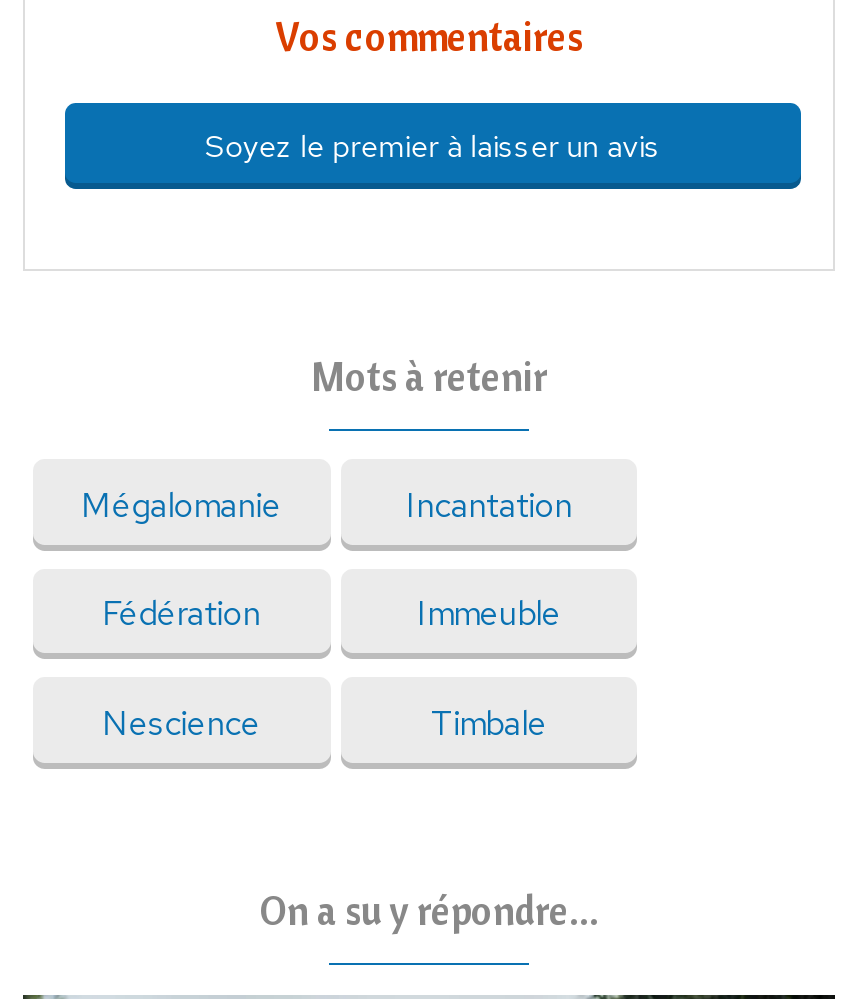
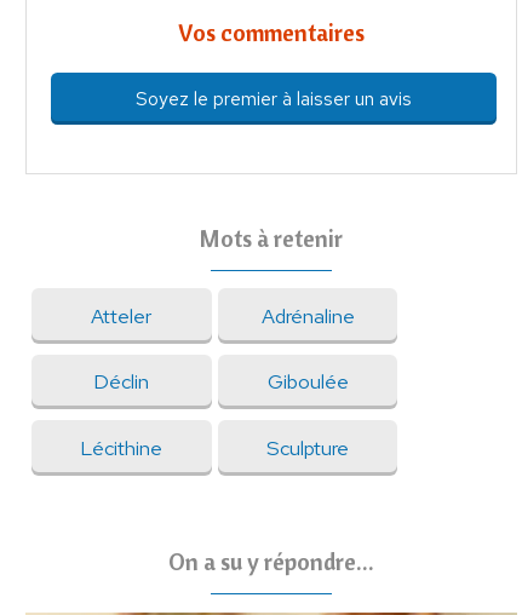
[81,483,572,527] Mégalomanie | Incantation -> [91,303,354,330] Atteler | Adrénaline
[102,592,561,636] Fédération | Immeuble -> [93,369,348,395] Déclin | Giboulée
[102,700,547,744] Nescience | Timbale -> [80,434,349,461] Lécithine | Sculpture

